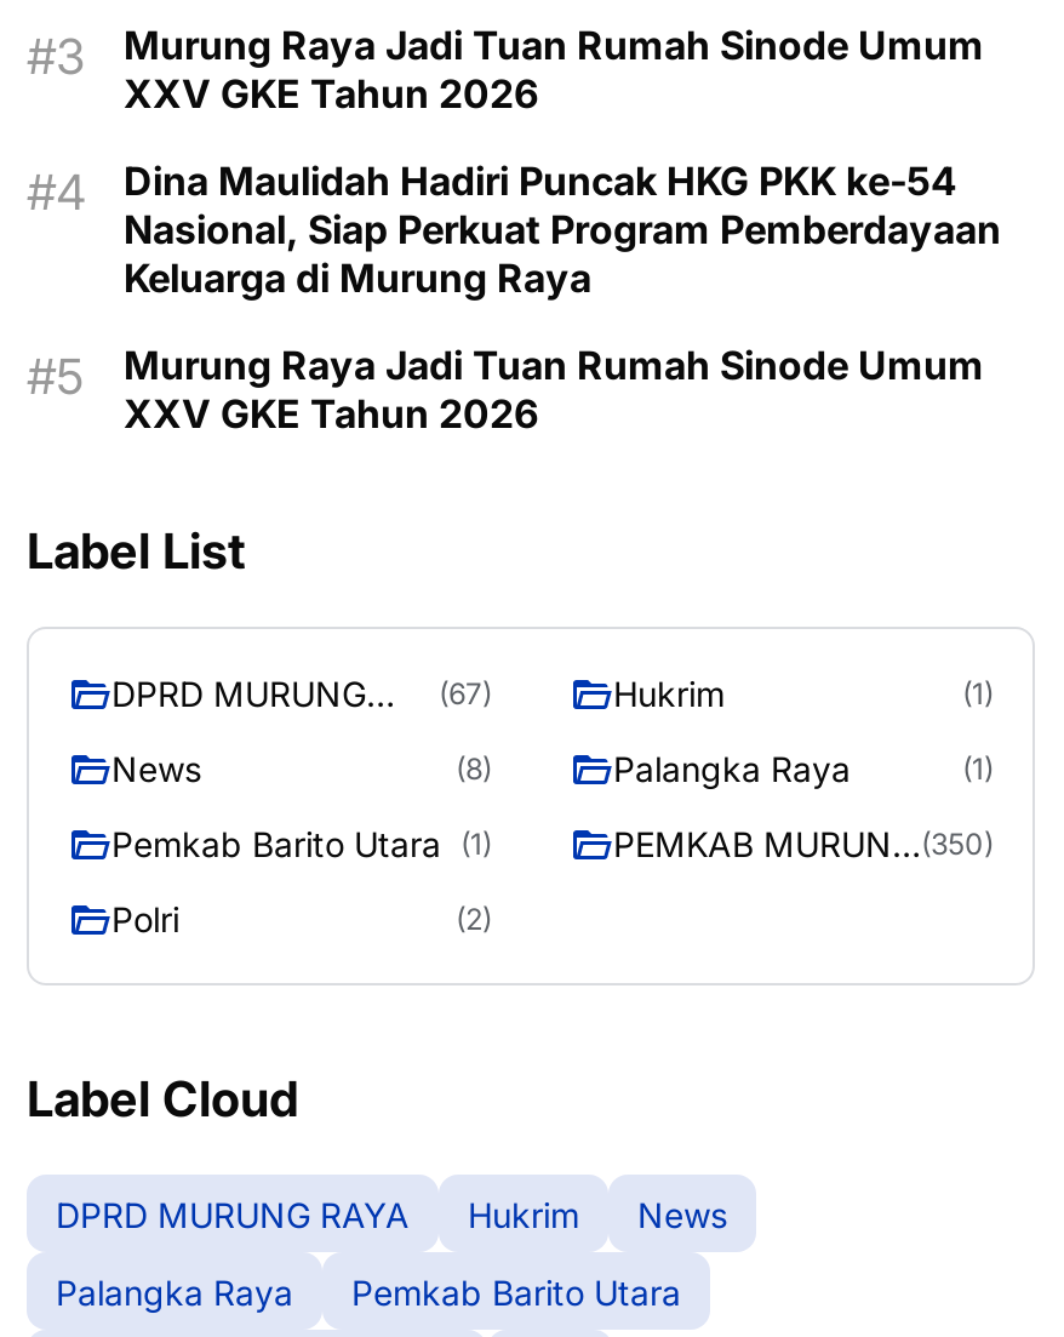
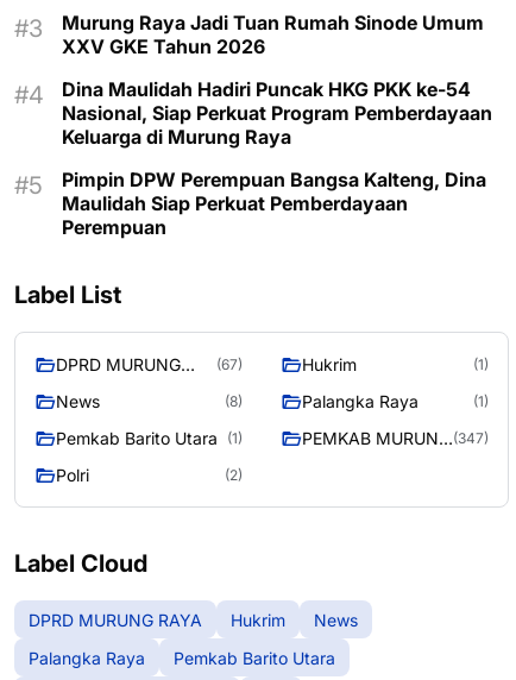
[124,341,984,438] Murung Raya Jadi Tuan Rumah Sinode Umum | XXV GKE Tahun 2026 -> [62,168,486,239] Pimpin DPW Perempuan Bangsa Kalteng, Dina | Maulidah Siap Perkuat Pemberdayaan | Perempuan
[921,825,994,861] (350) -> [453,429,489,447] (347)

